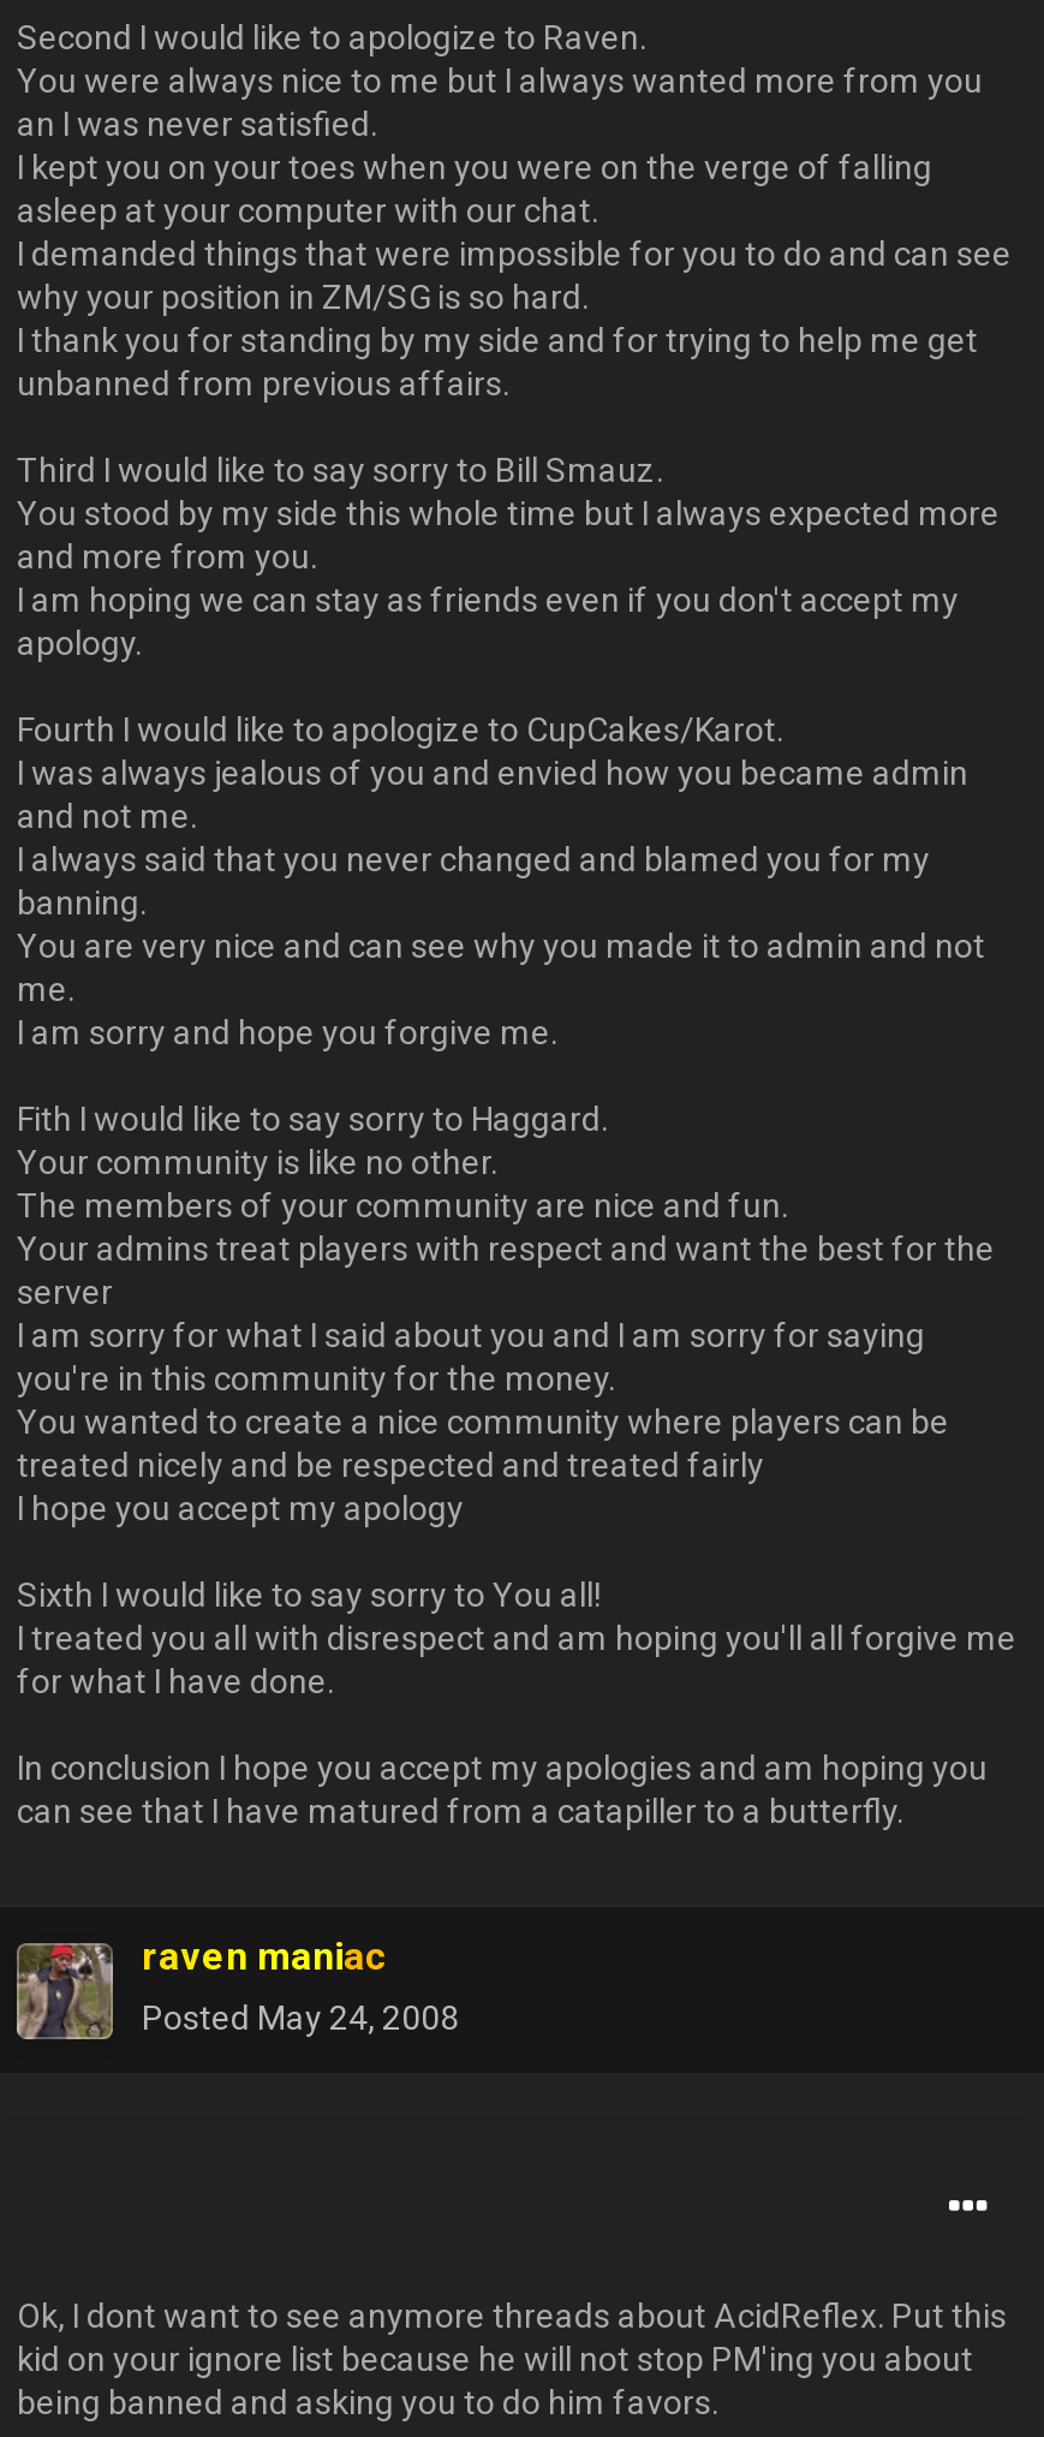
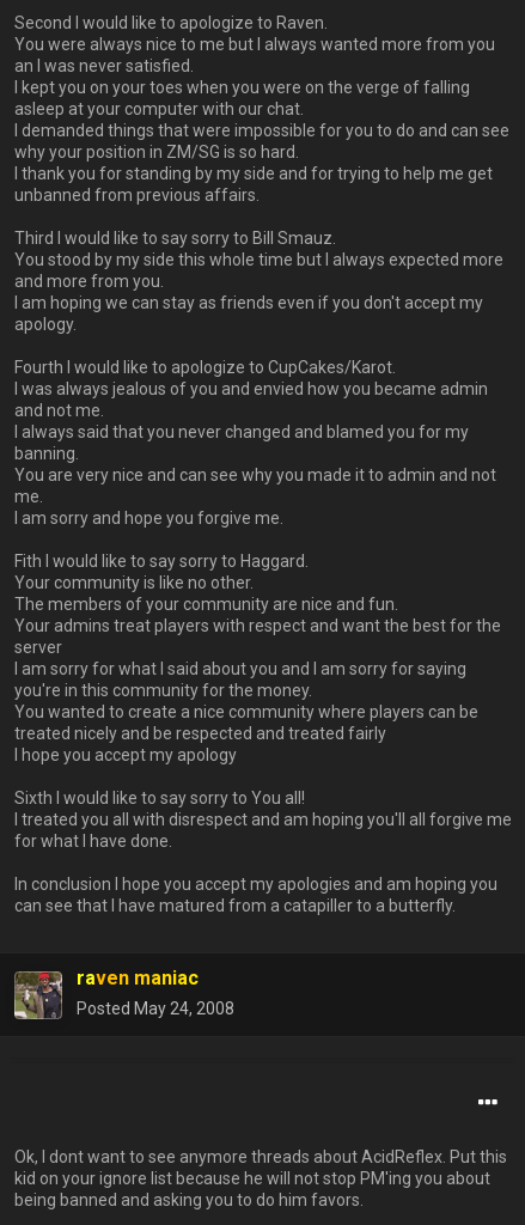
[14,1941,115,2042] [image] -> [13,970,63,1020] [image]

